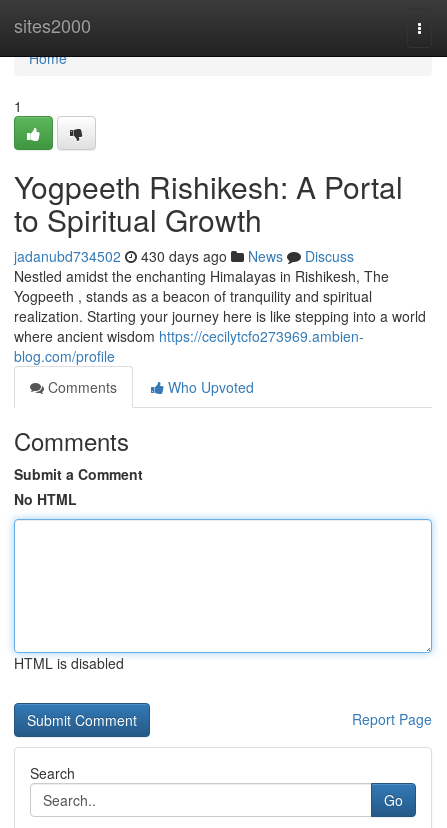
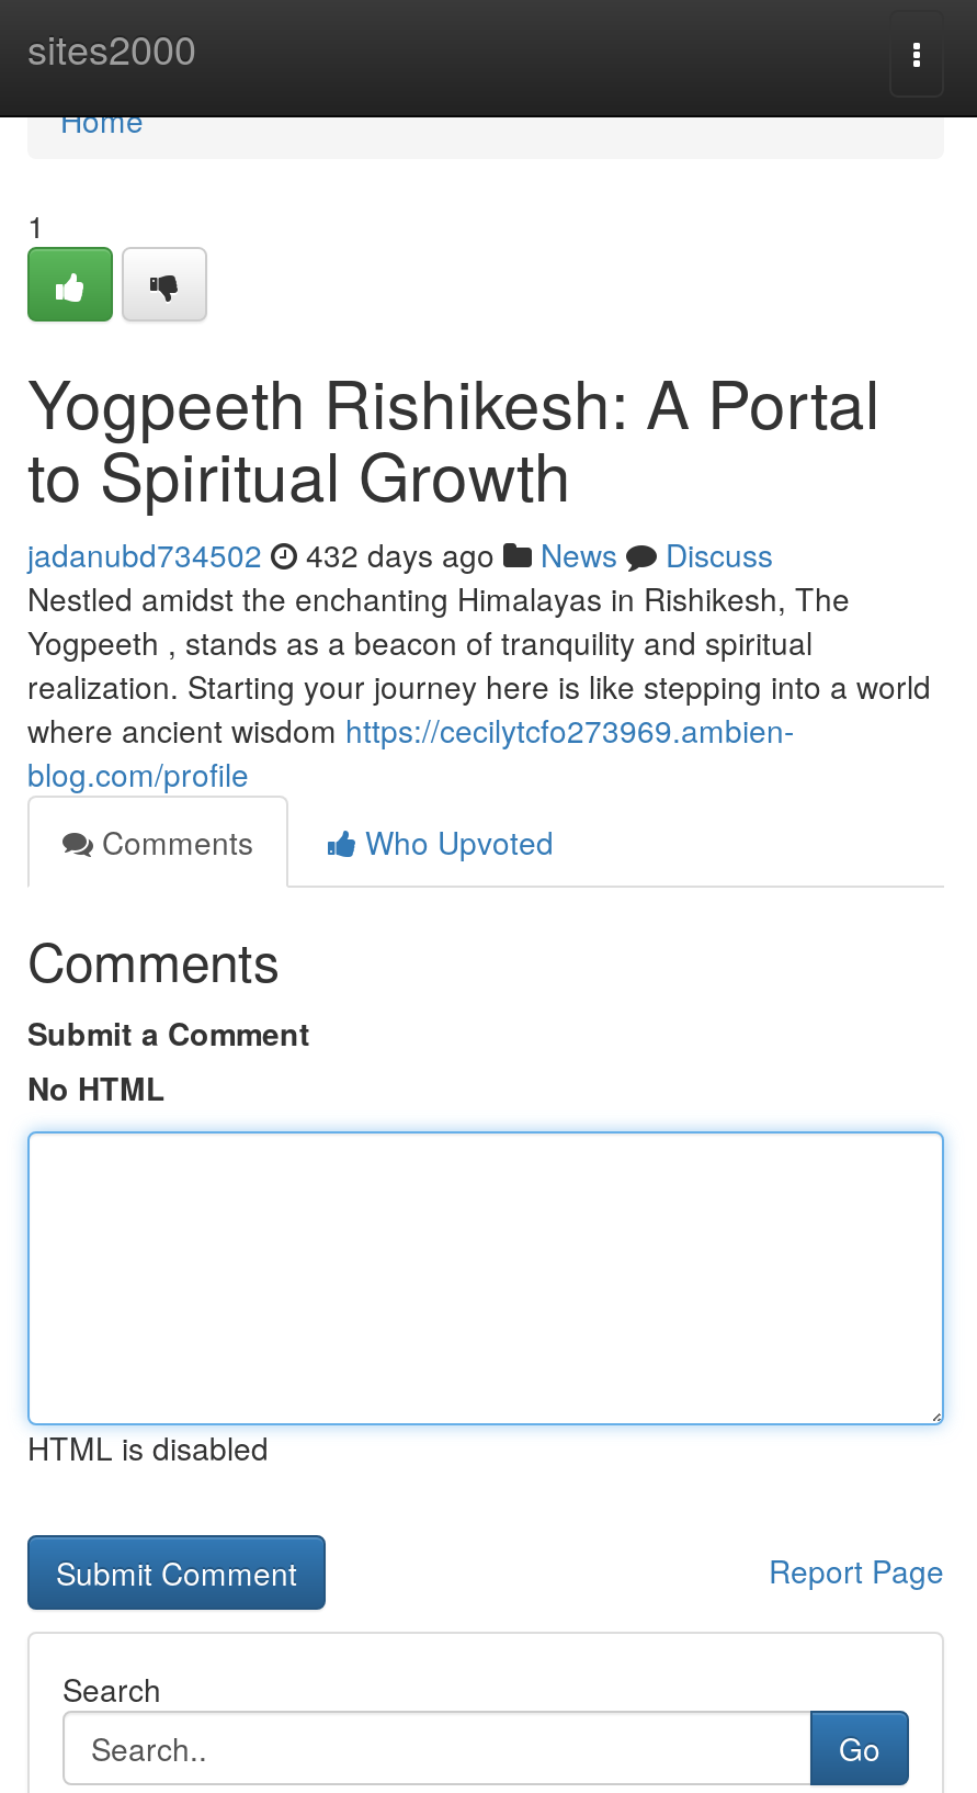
[14,246,354,266] jadanubd734502 430 days ago News Discuss -> [27,532,773,576] jadanubd734502 432 days ago News Discuss

